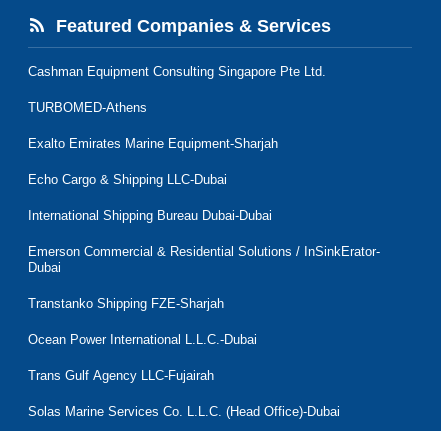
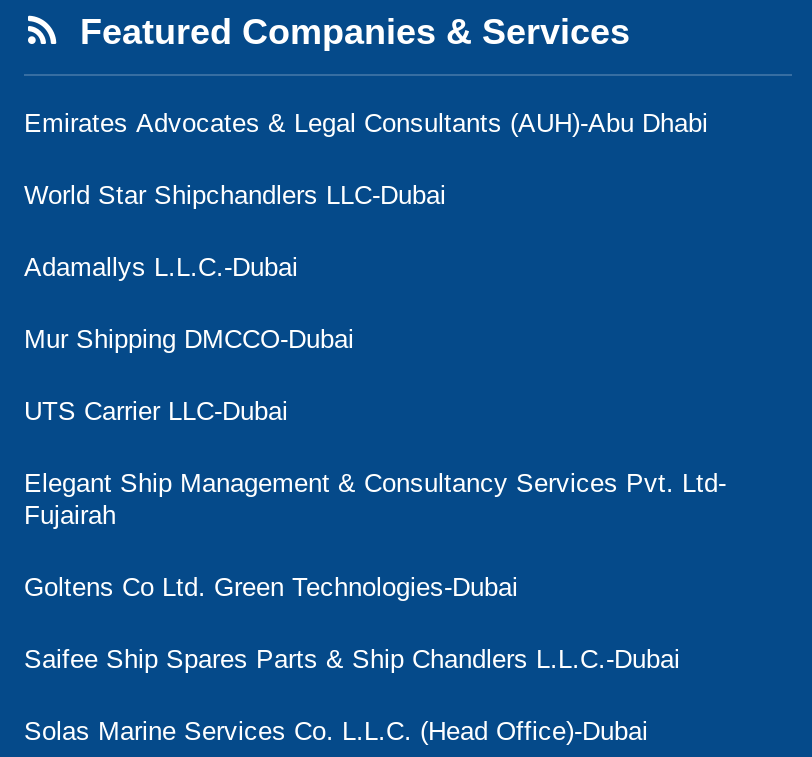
[28,64,380,383] Cashman Equipment Consulting Singapore Pte Ltd. | TURBOMED-Athens | Exalto Emirates Marine Equipment-Sharjah | Echo Cargo & Shipping LLC-Dubai | International Shipping Bureau Dubai-Dubai | Emerson Commercial & Residential Solutions / InSinkErator- | Dubai | Transtanko Shipping FZE-Sharjah | Ocean Power International L.L.C.-Dubai | Trans Gulf Agency LLC-Fujairah -> [24,109,726,675] Emirates Advocates & Legal Consultants (AUH)-Abu Dhabi | World Star Shipchandlers LLC-Dubai | Adamallys L.L.C.-Dubai | Mur Shipping DMCCO-Dubai | UTS Carrier LLC-Dubai | Elegant Ship Management & Consultancy Services Pvt. Ltd- | Fujairah | Goltens Co Ltd. Green Technologies-Dubai | Saifee Ship Spares Parts & Ship Chandlers L.L.C.-Dubai

